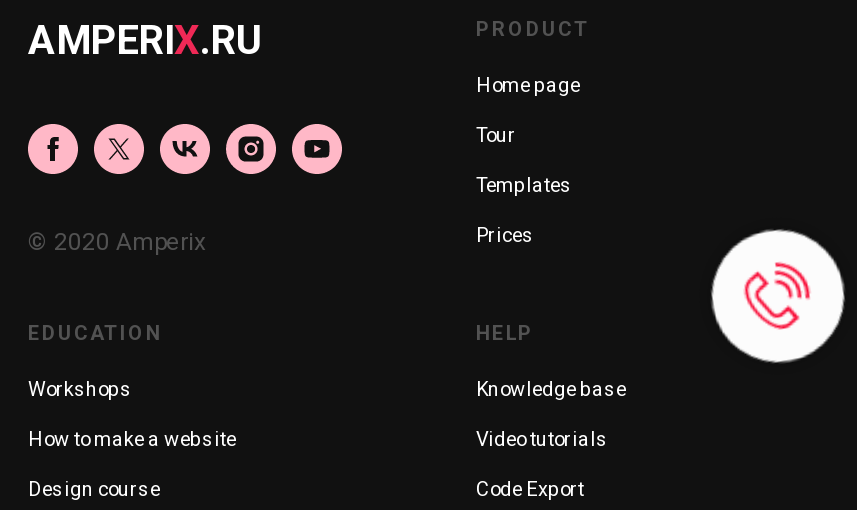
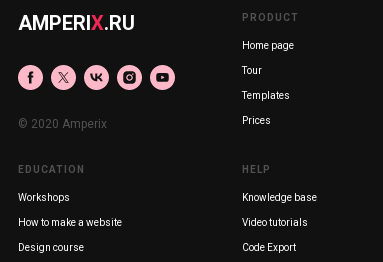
[710,228,846,364] [image] -> none

